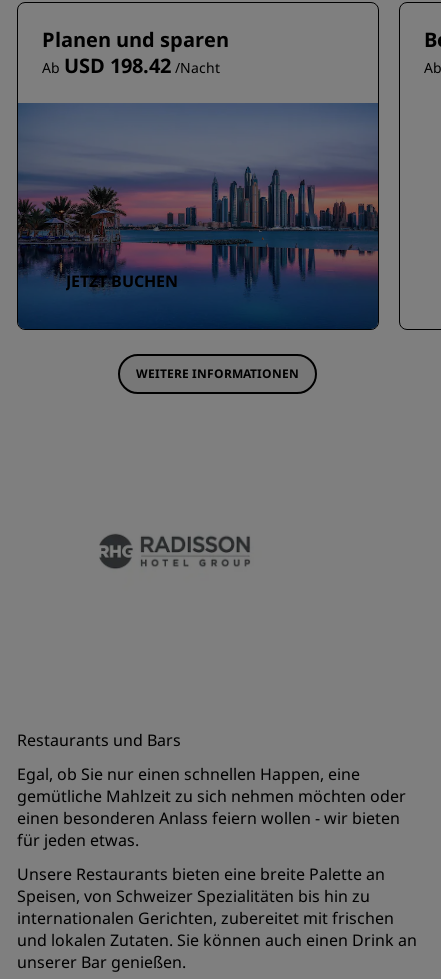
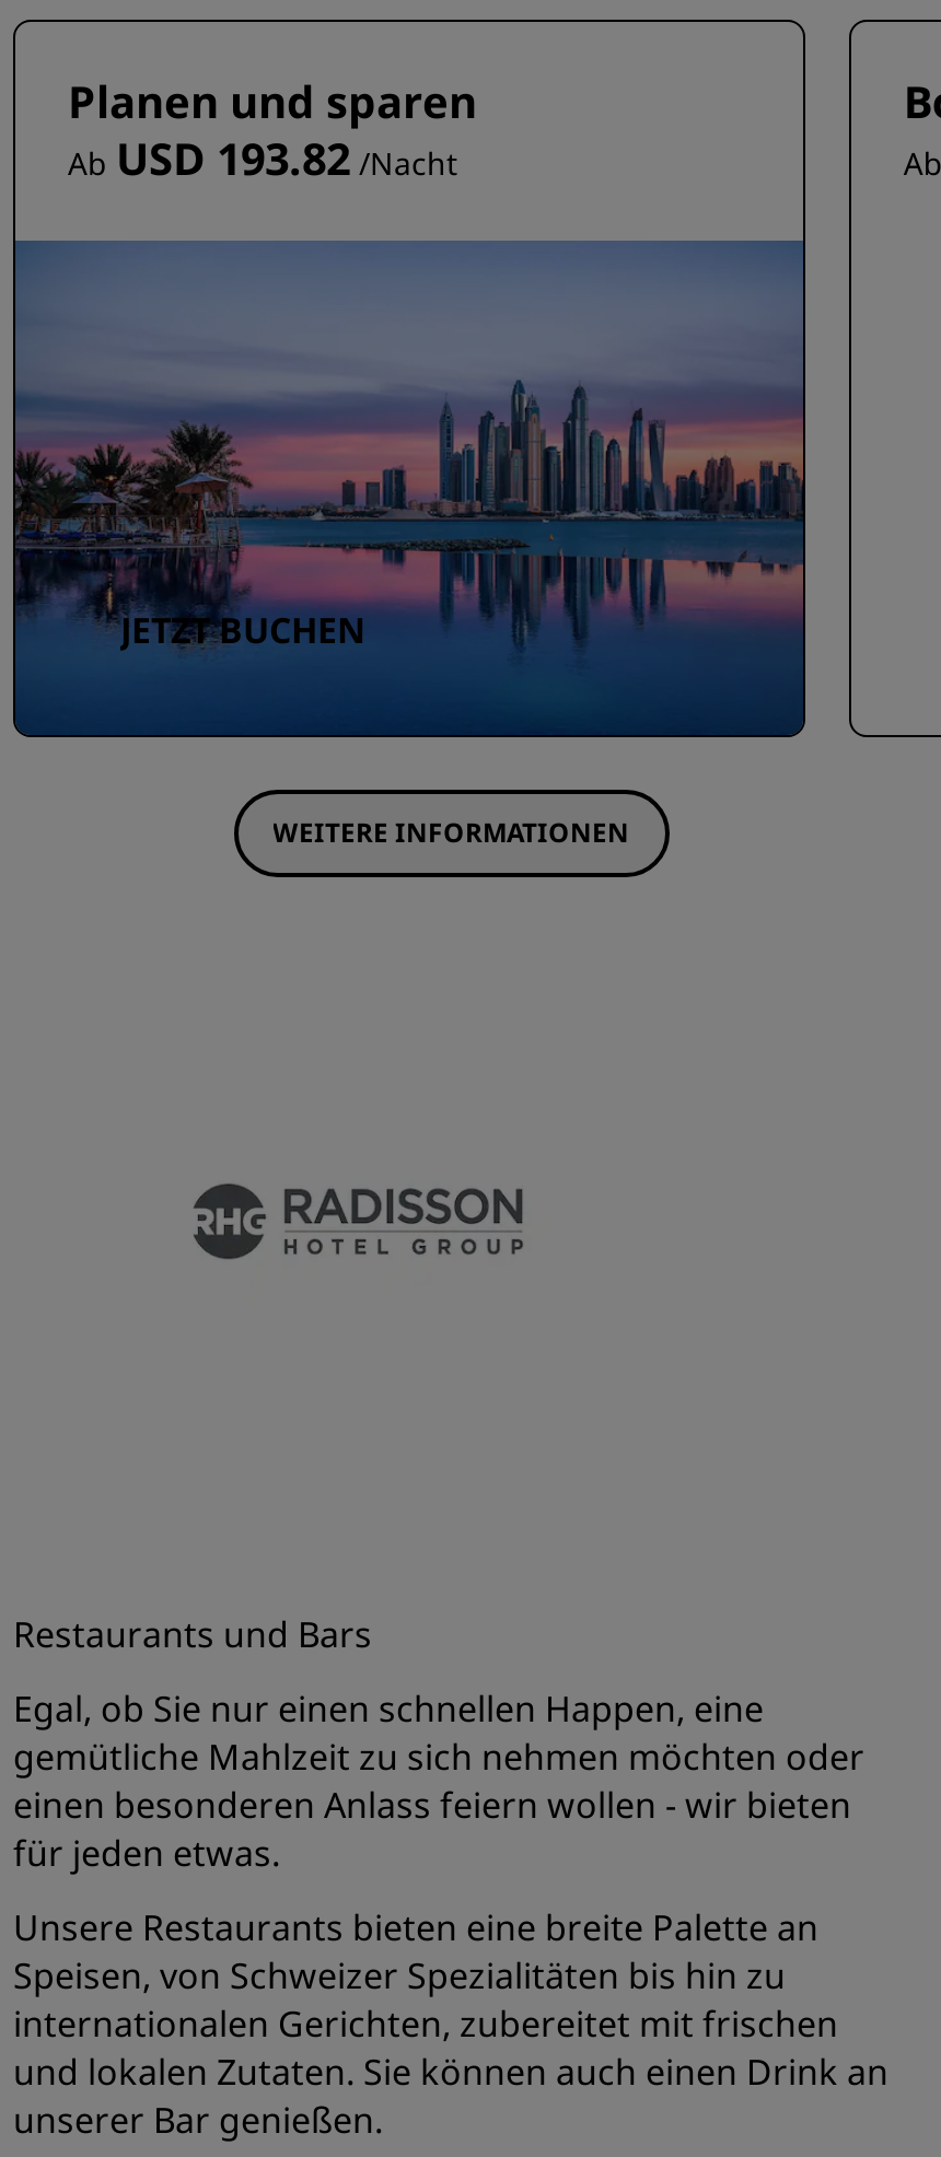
[42,52,220,79] Ab USD 198.42/Nacht -> [68,128,457,187] Ab USD 193.82/Nacht

